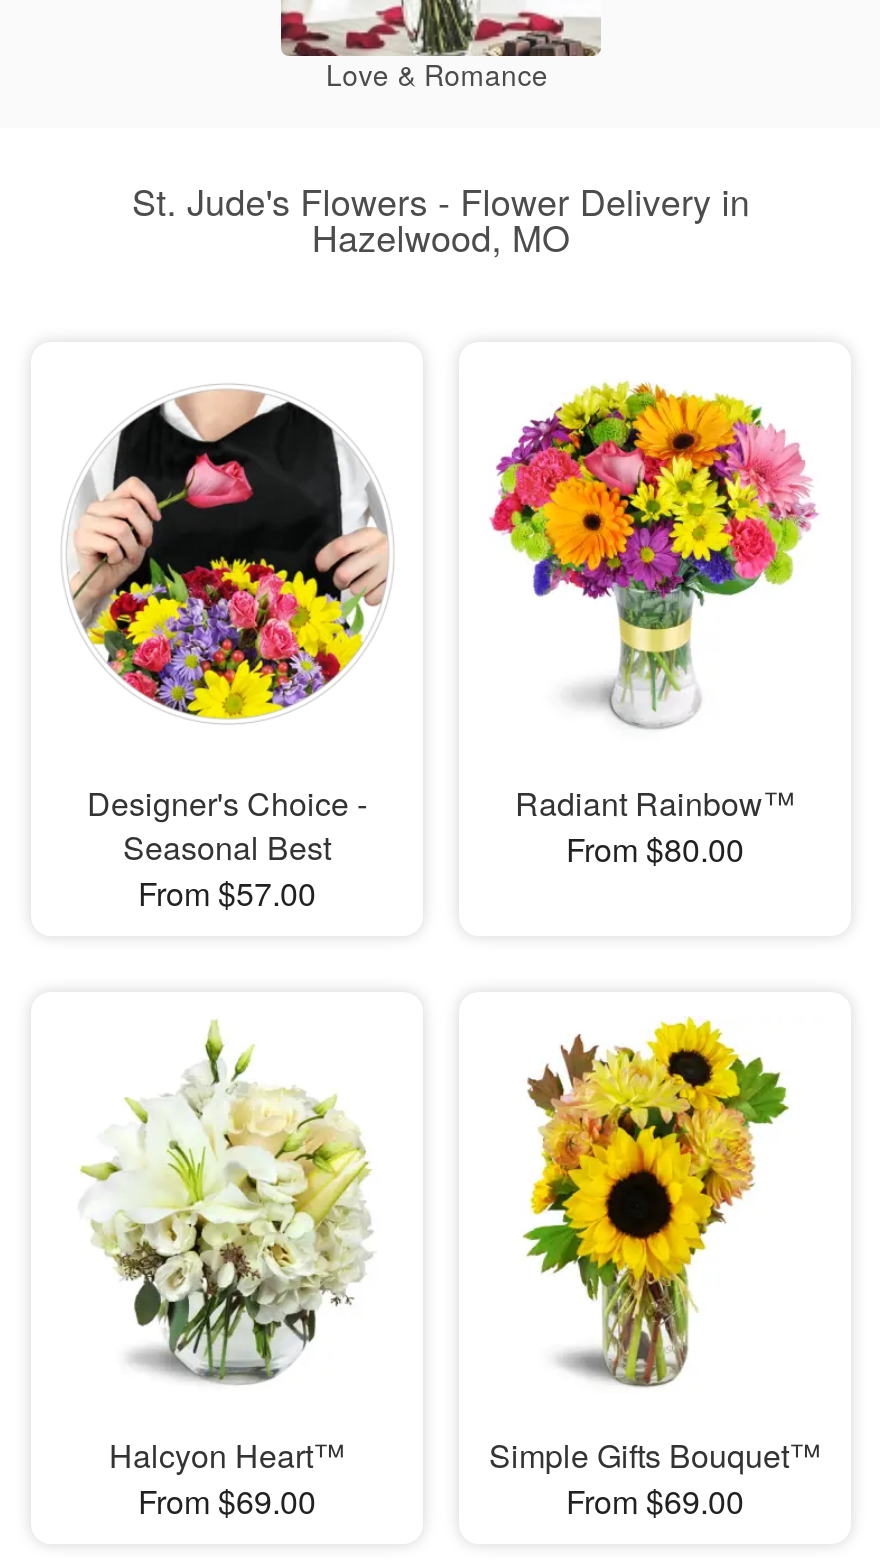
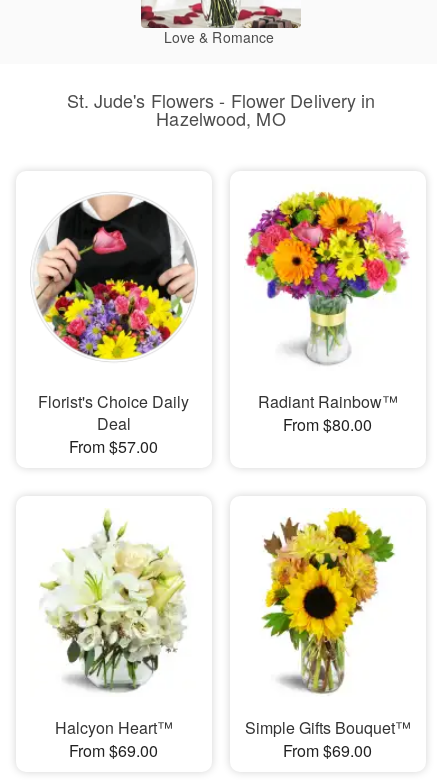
[87,781,367,871] Designer's Choice - | Seasonal Best -> [38,390,189,435] Florist's Choice Daily | Deal

